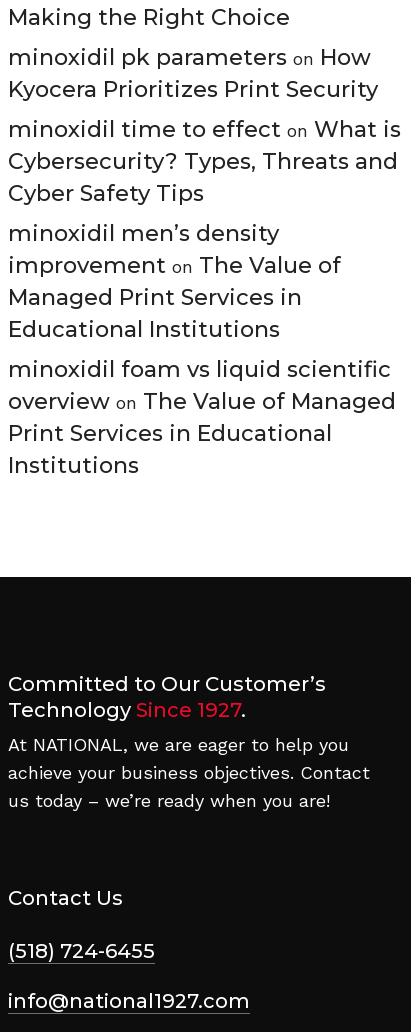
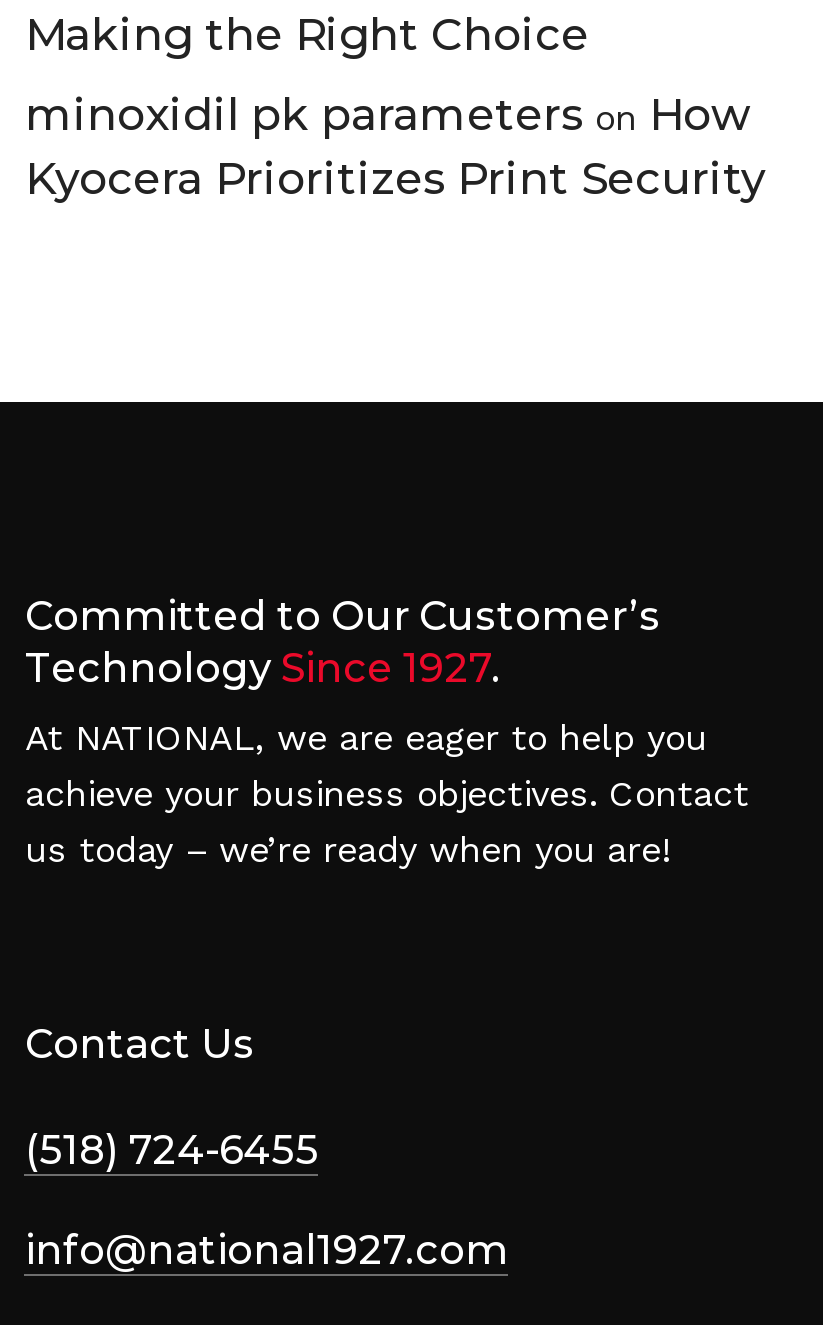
[8,115,401,478] minoxidil time to effect on What is | Cybersecurity? Types, Threats and | Cyber Safety Tips | minoxidil men’s density | improvement on The Value of | Managed Print Services in | Educational Institutions | minoxidil foam vs liquid scientific | overview on The Value of Managed | Print Services in Educational | Institutions -> none

